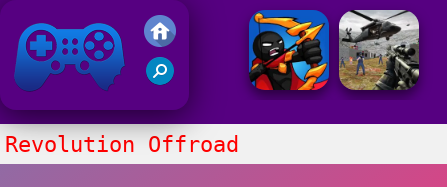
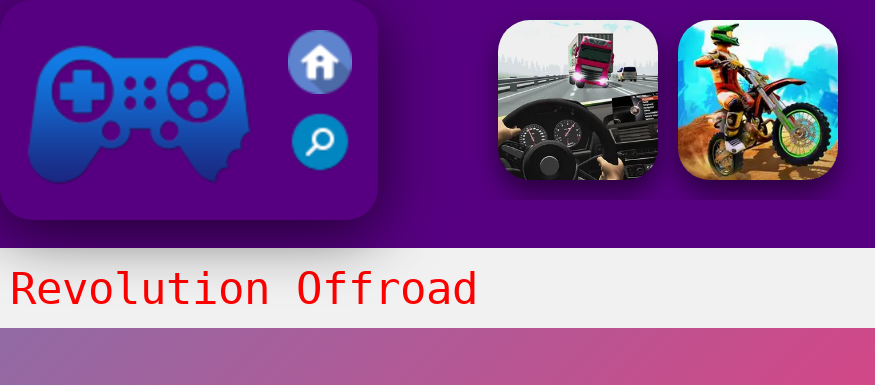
[249,9,330,91] [image] -> [496,18,660,182] [image]
[338,10,420,90] [image] -> [676,18,840,182] [image]

